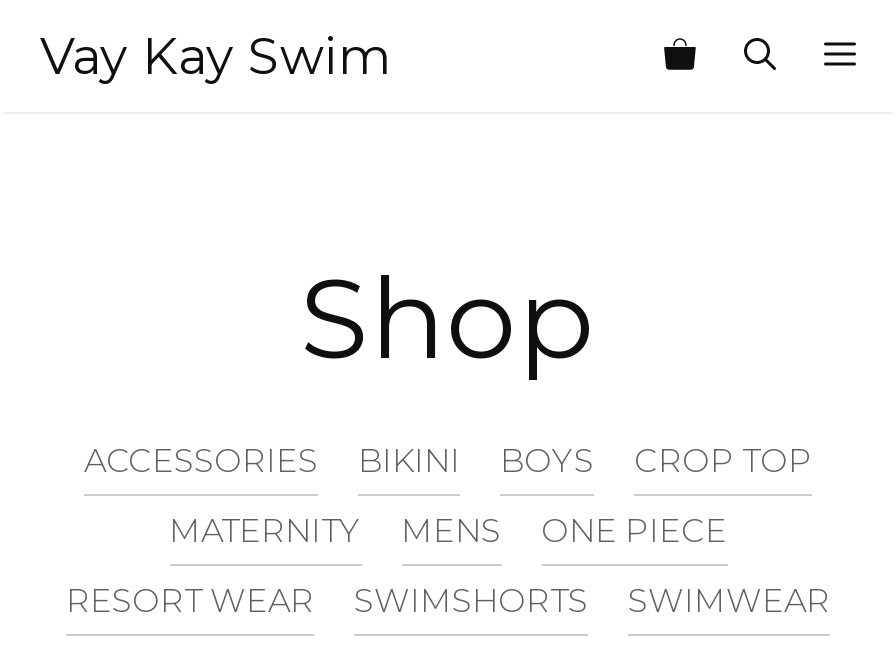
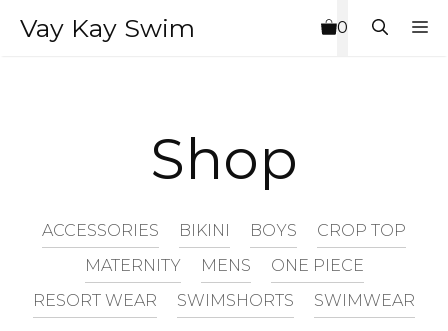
none -> [337,18,348,37] 0

